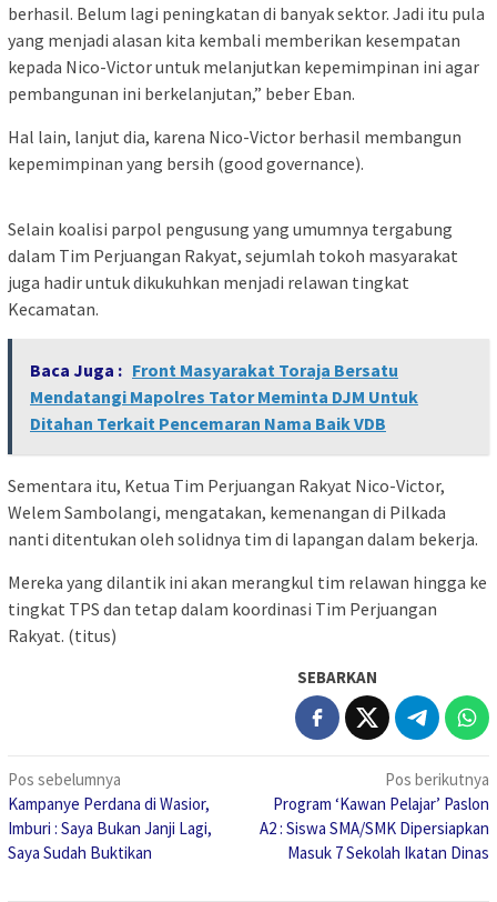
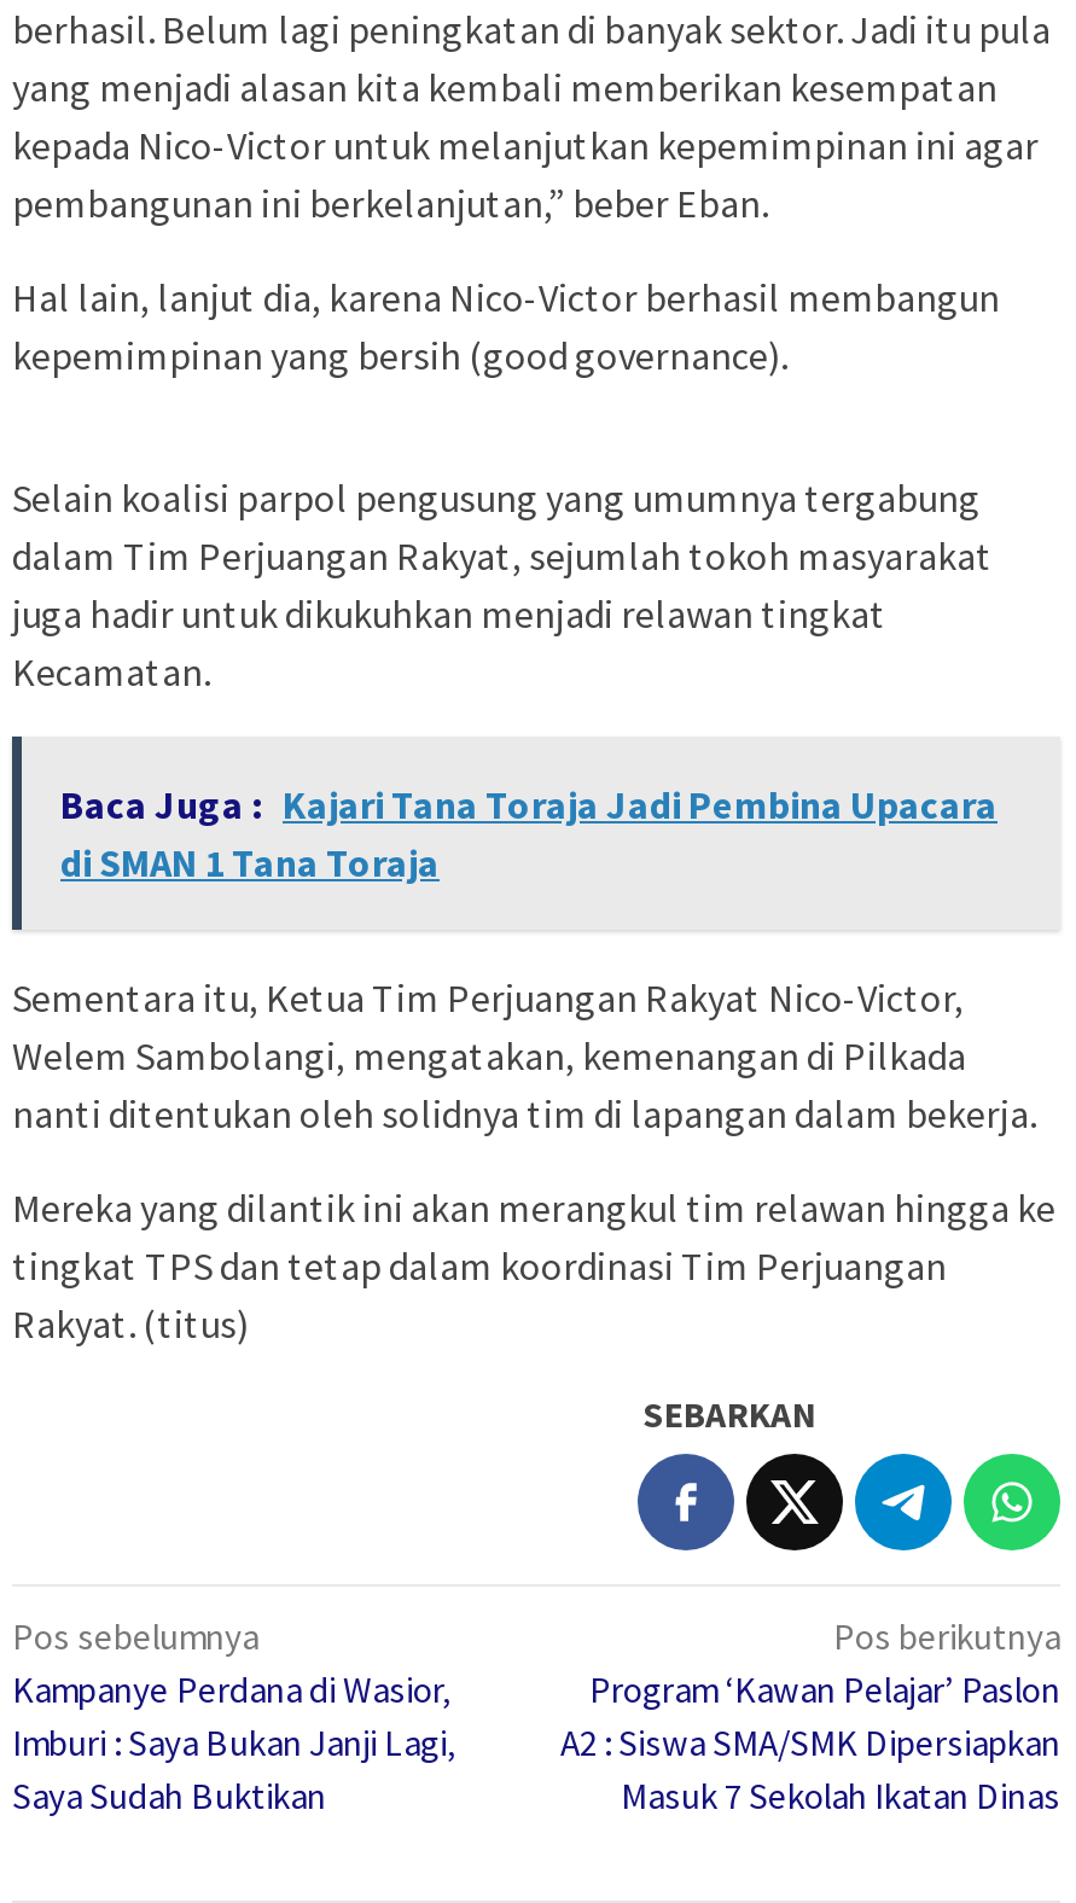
[30,359,418,435] Baca Juga : Front Masyarakat Toraja Bersatu | Mendatangi Mapolres Tator Meminta DJM Untuk | Ditahan Terkait Pencemaran Nama Baik VDB -> [60,781,998,887] Baca Juga : Kajari Tana Toraja Jadi Pembina Upacara | di SMAN 1 Tana Toraja

